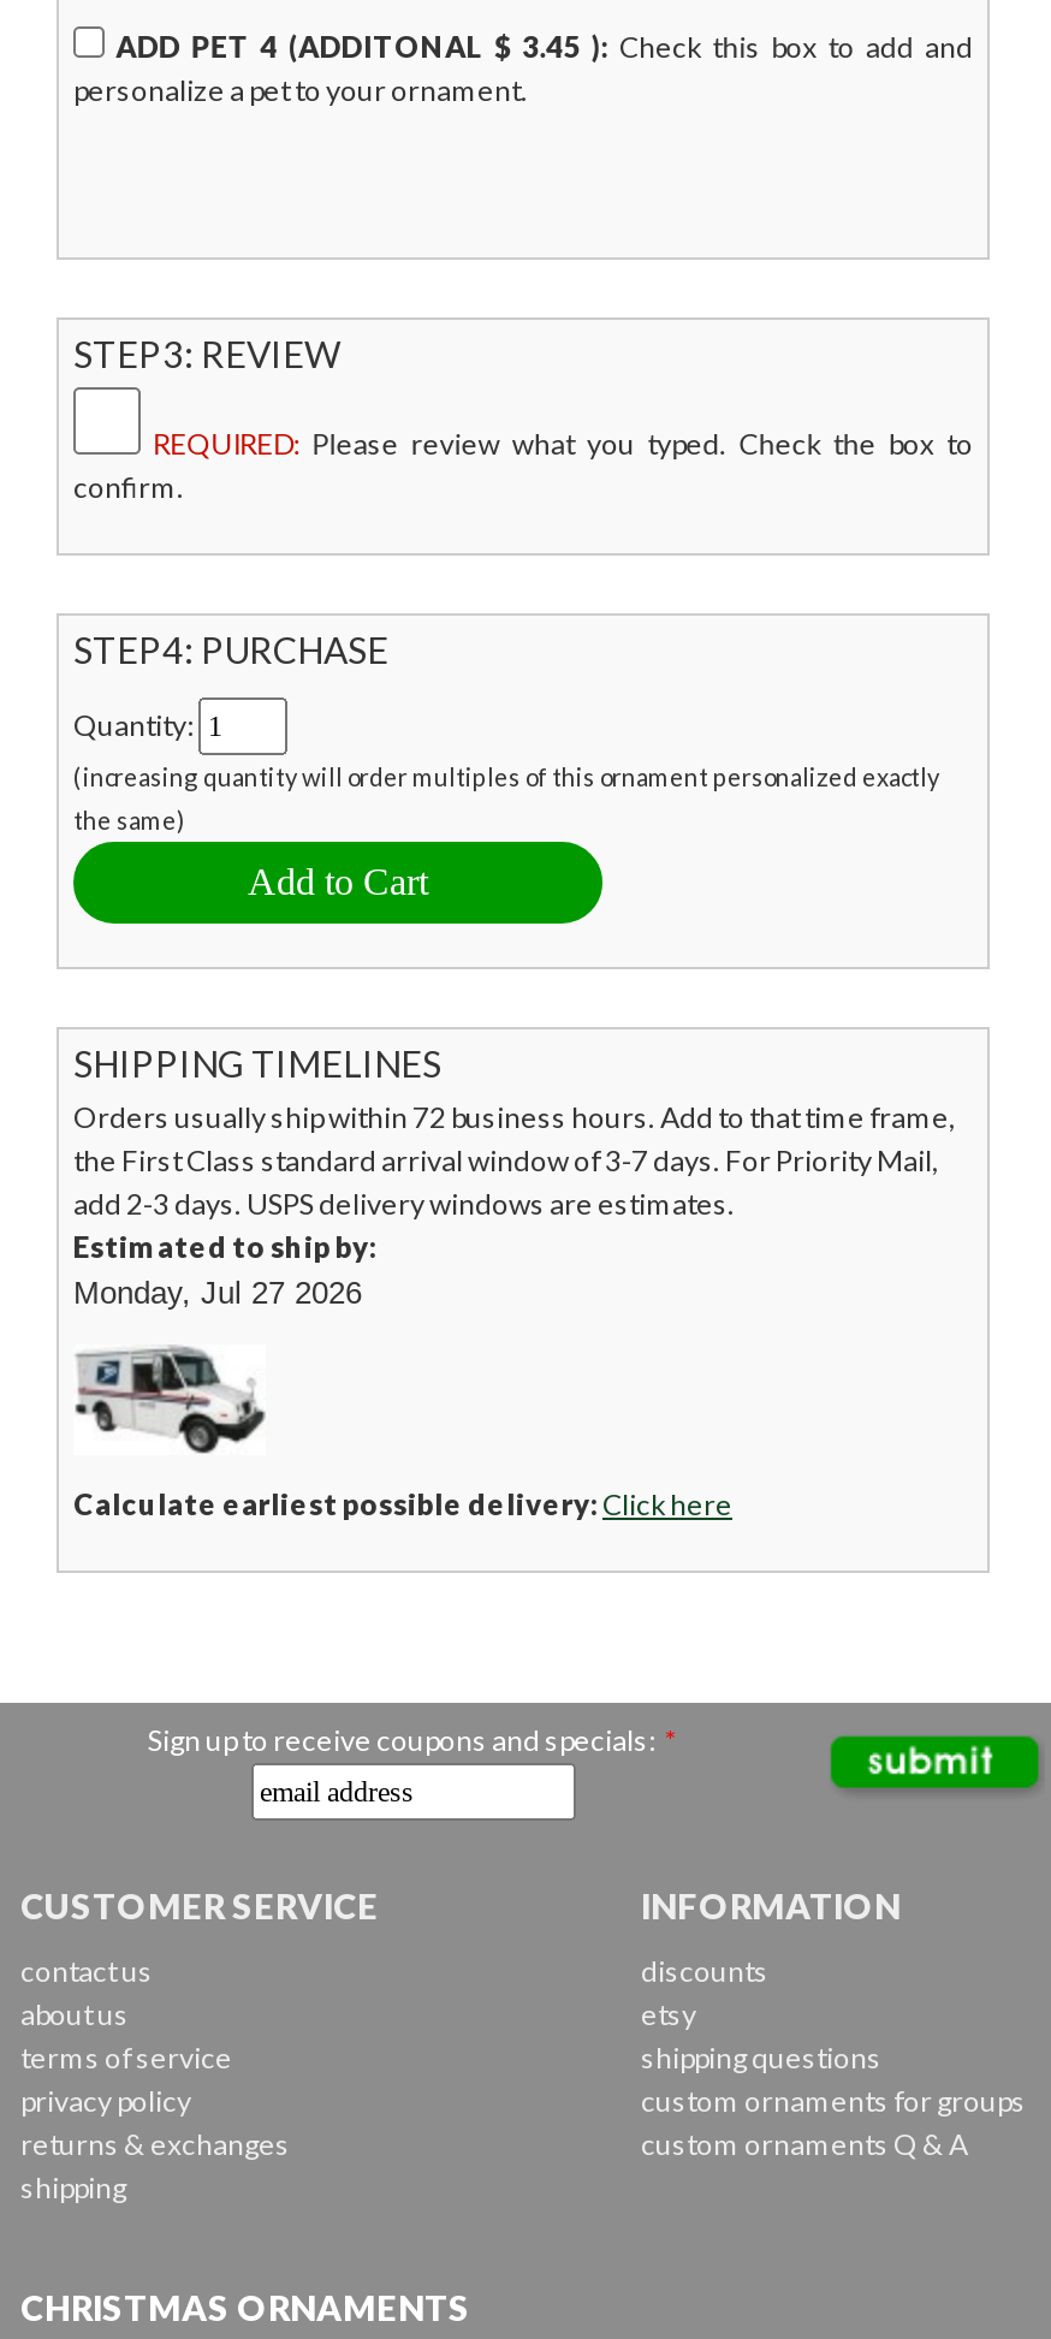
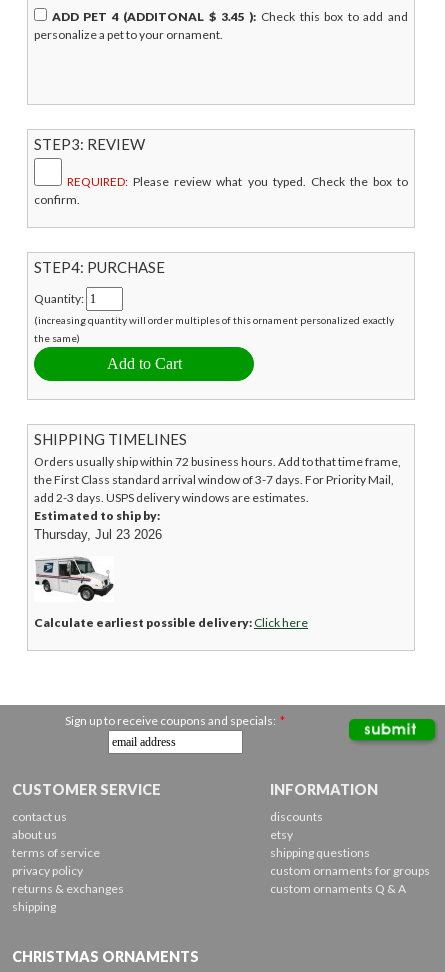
[73,1276,362,1312] Monday, Jul 27 2026 -> [34,527,162,542] Thursday, Jul 23 2026

